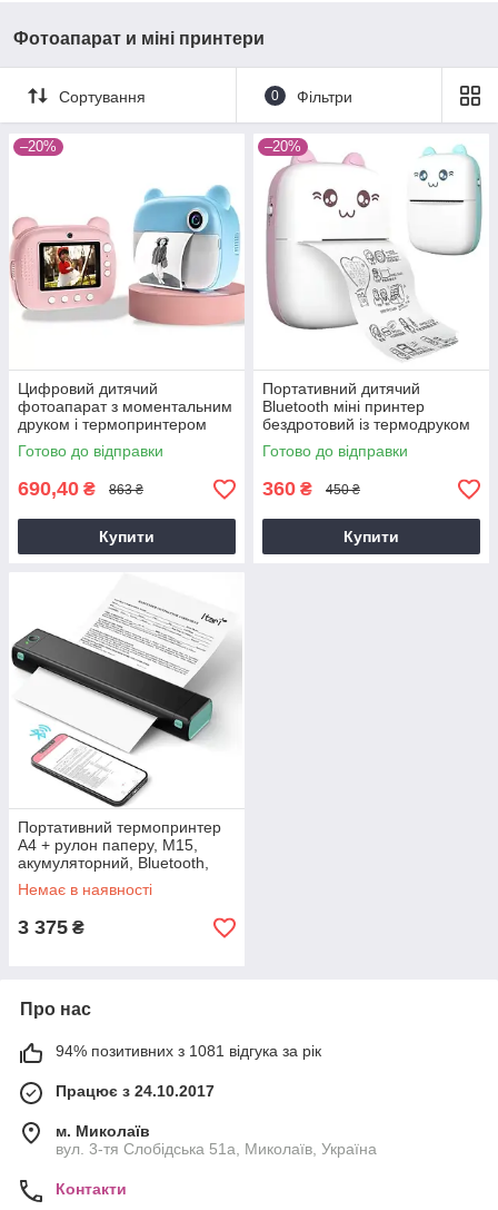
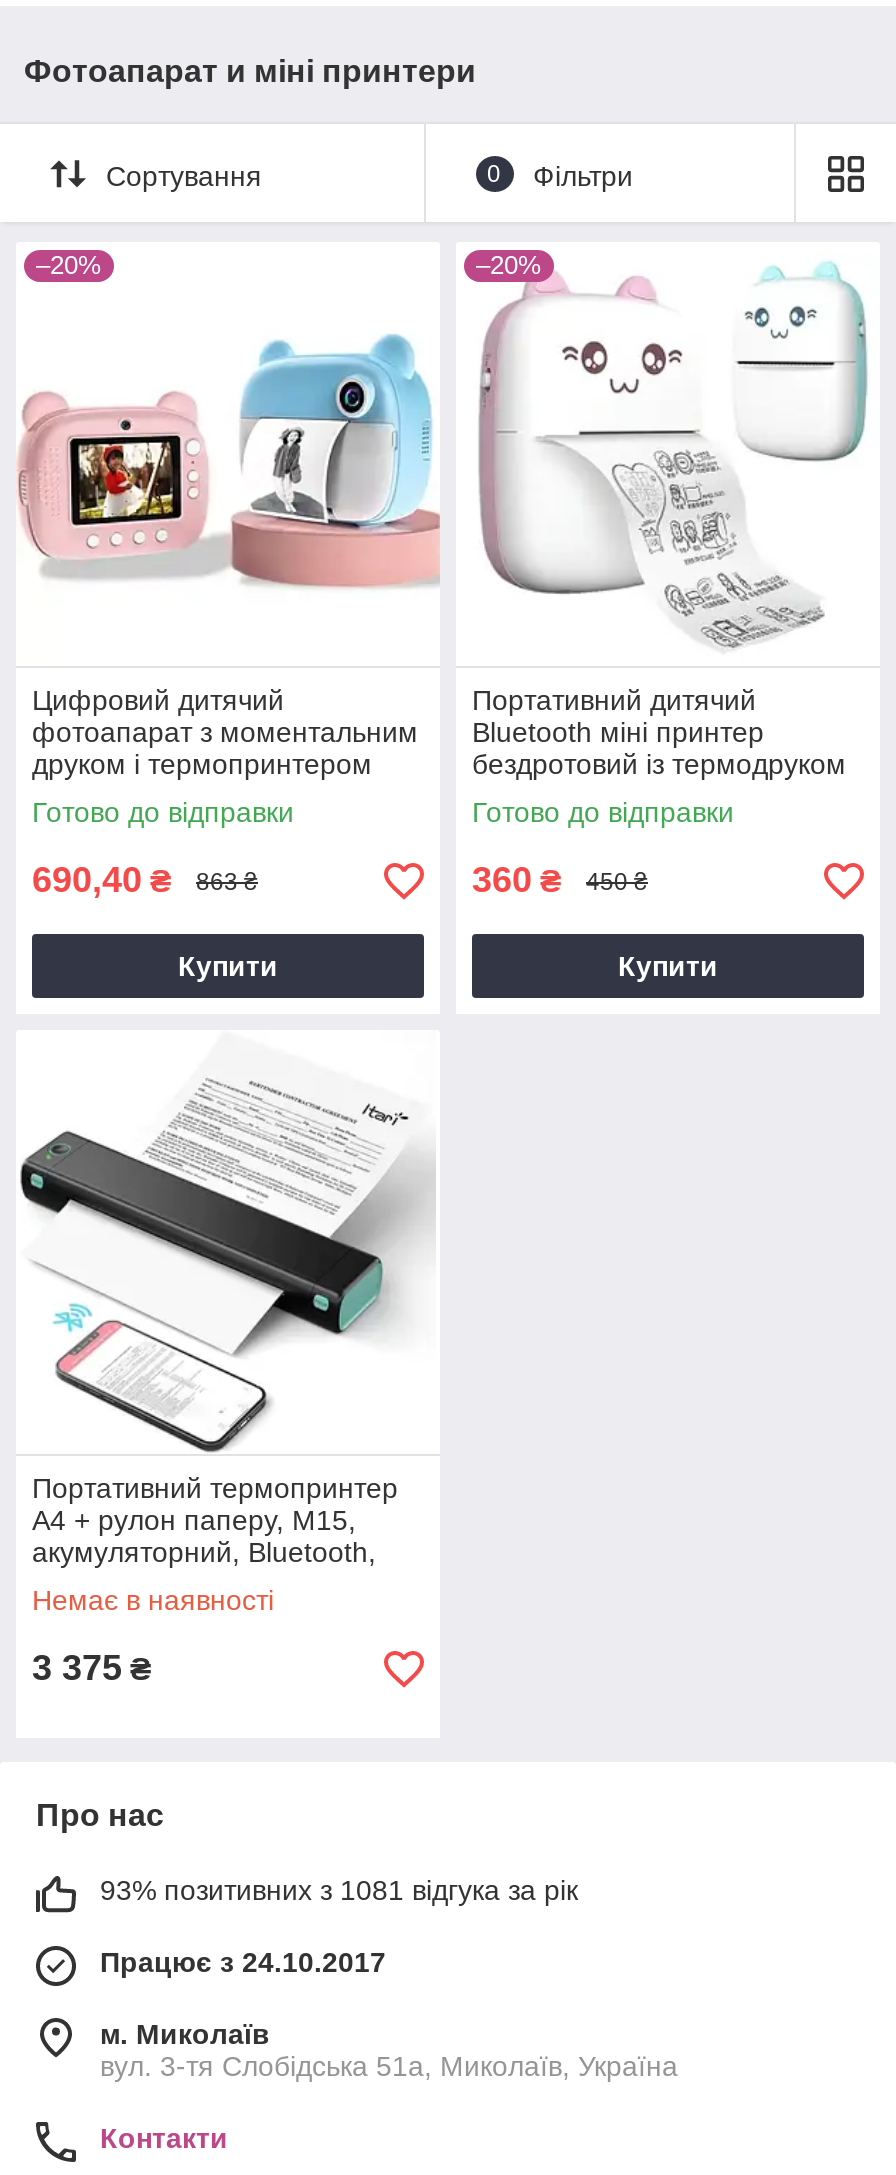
[56,1042,321,1060] 94% позитивних з 1081 відгука за рік -> [100,1874,578,1906] 93% позитивних з 1081 відгука за рік

